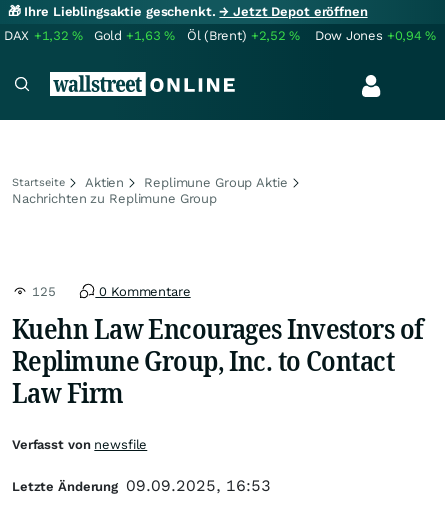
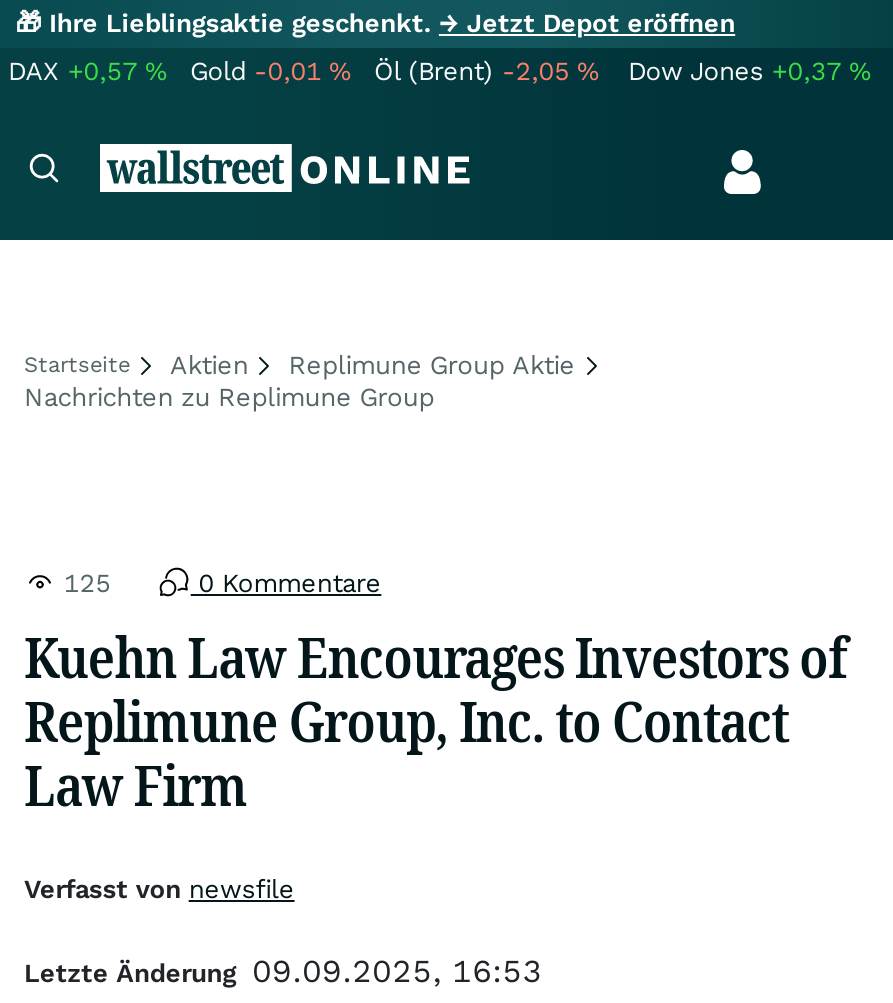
[4,28,83,43] DAX +1,32% -> [8,56,166,86] DAX +0,57%
[94,28,175,43] Gold +1,63% -> [190,56,350,86] Gold -0,01%
[187,28,300,43] Öl (Brent) +2,52% -> [374,56,598,86] Öl (Brent) -2,05%
[315,28,436,43] Dow Jones +0,94% -> [628,56,870,86] Dow Jones +0,37%

